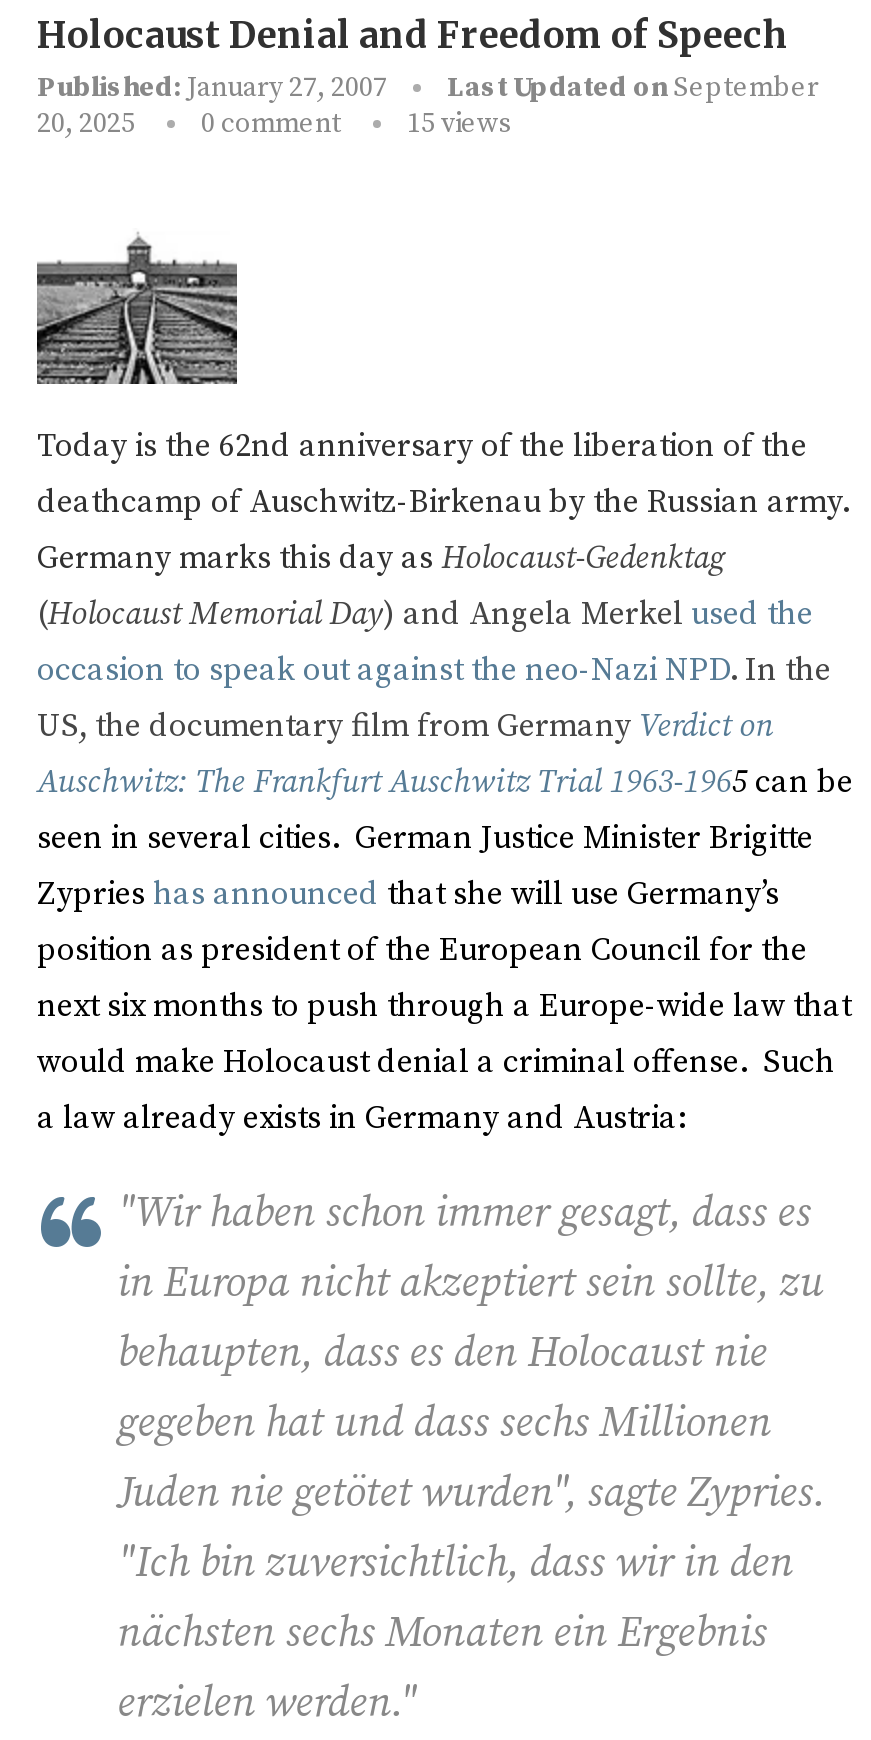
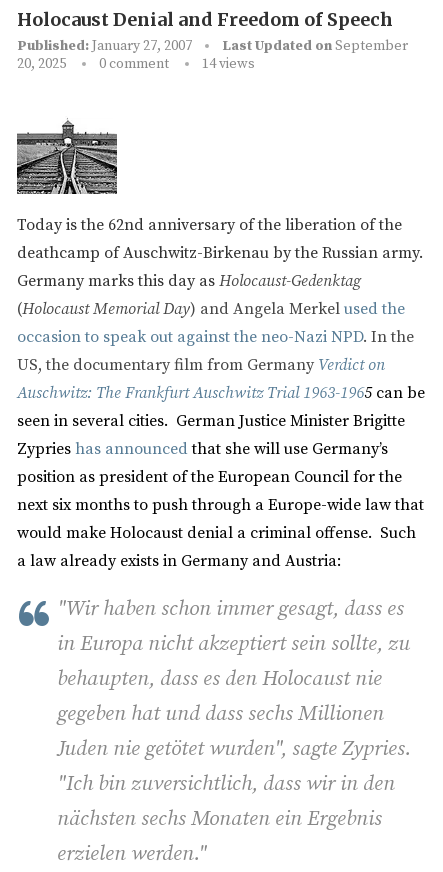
[37,106,513,142] 20, 2025 0 comment 15 views -> [17,55,255,73] 20, 2025 0 comment 14 views

